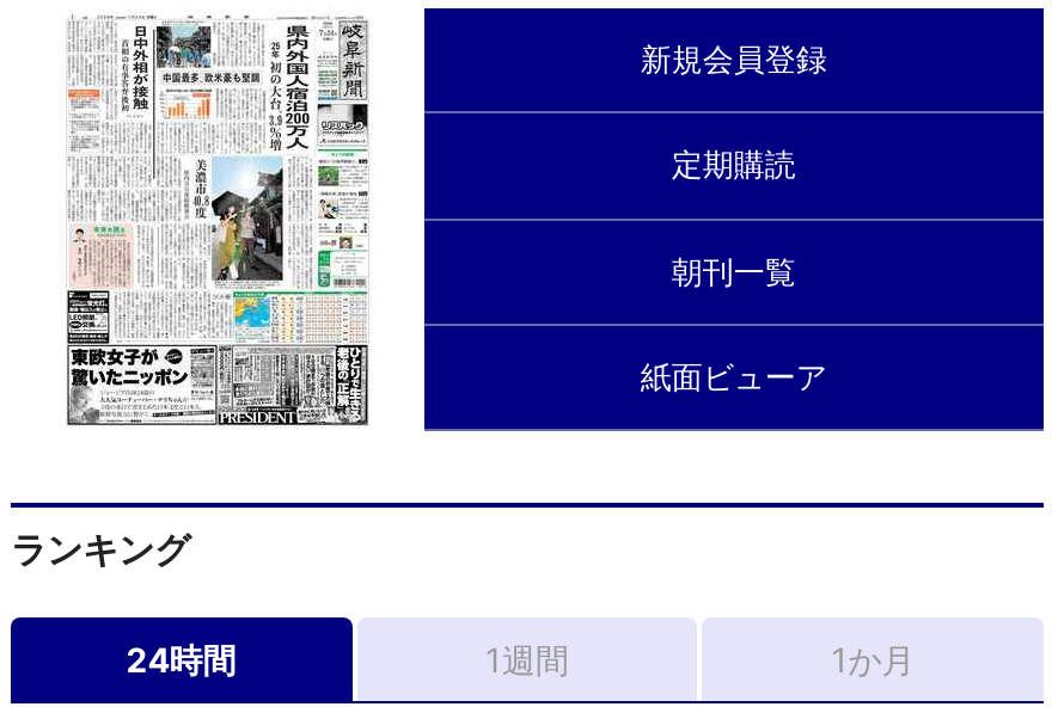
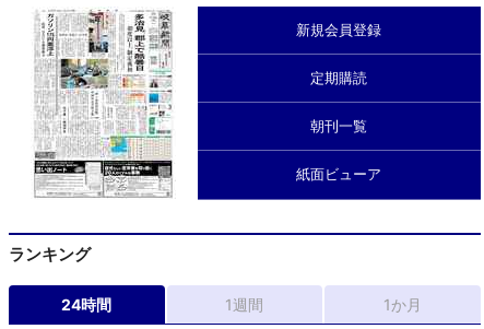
[66,21,369,425] [image] -> [34,11,172,196] [image]

